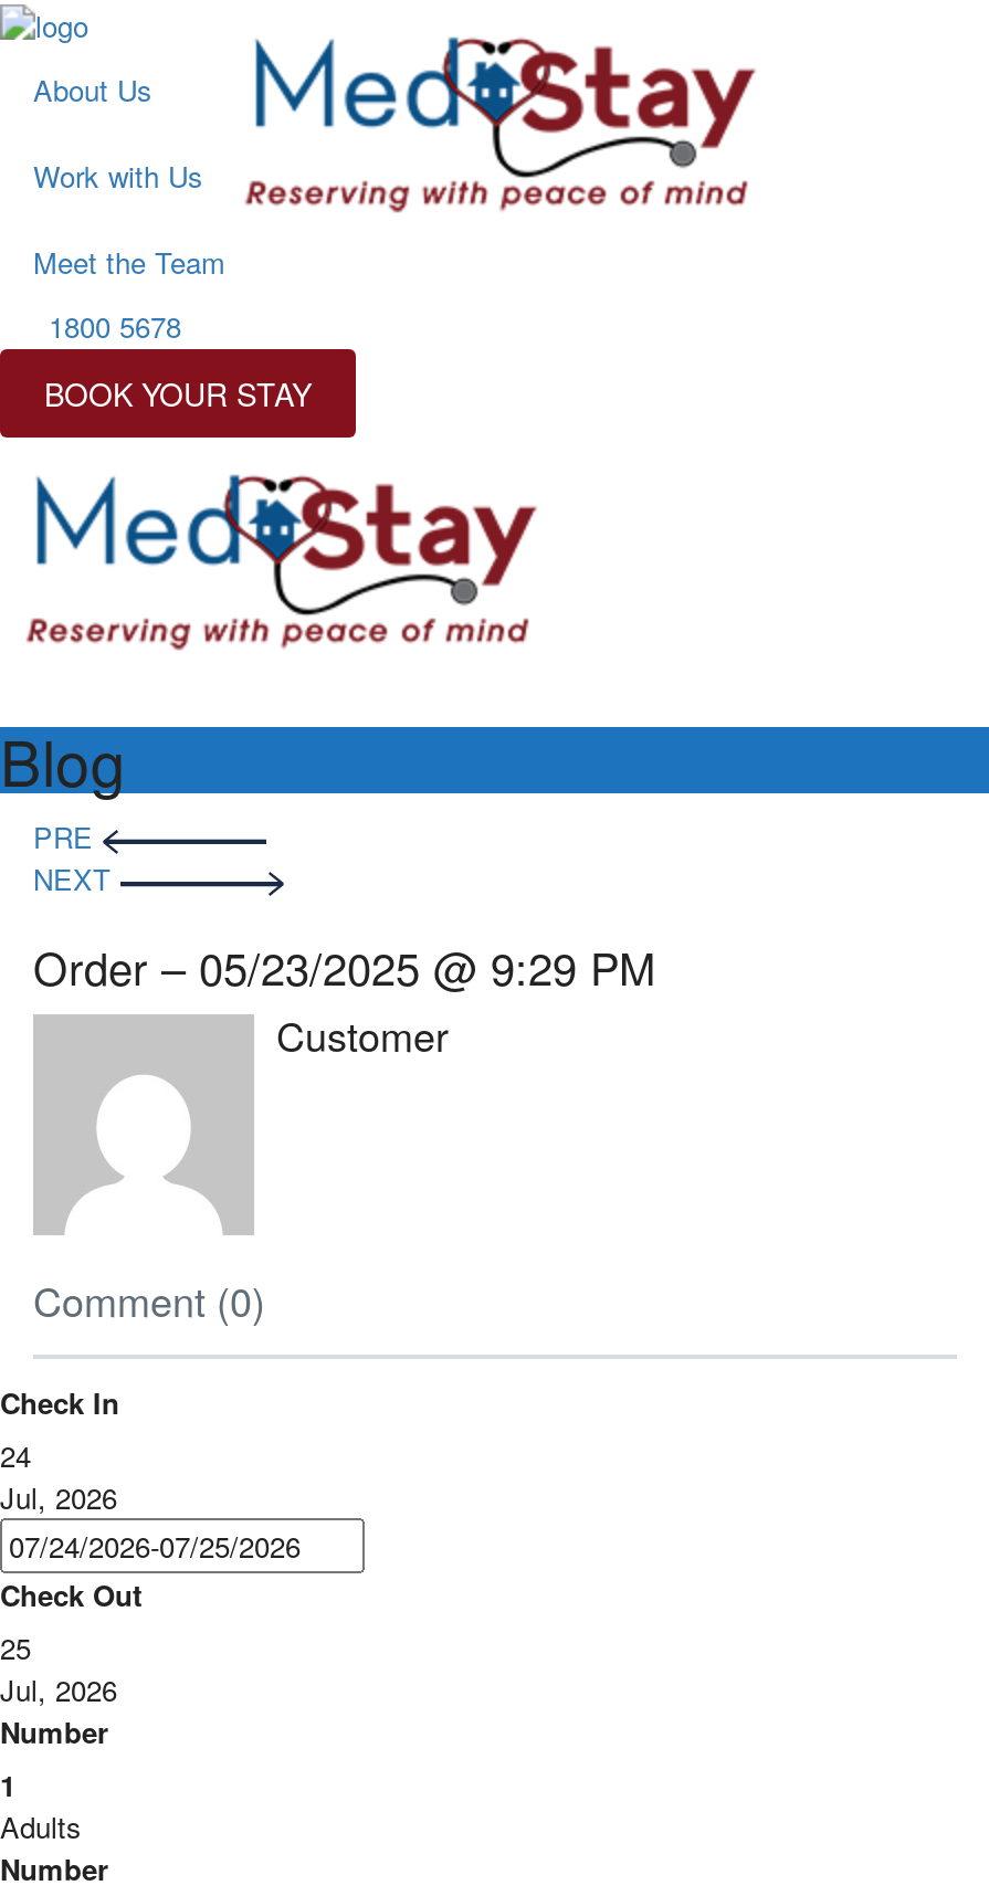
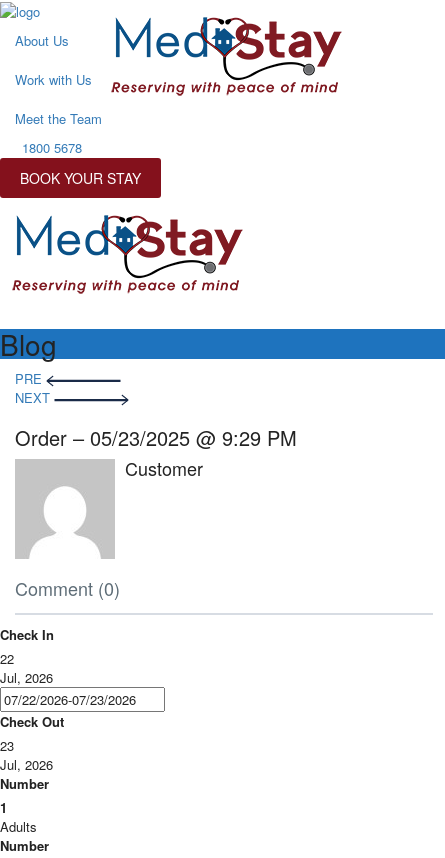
[0,1435,31,1477] 24 -> [0,649,14,668] 22
[0,1627,31,1669] 25 -> [0,736,14,755] 23

